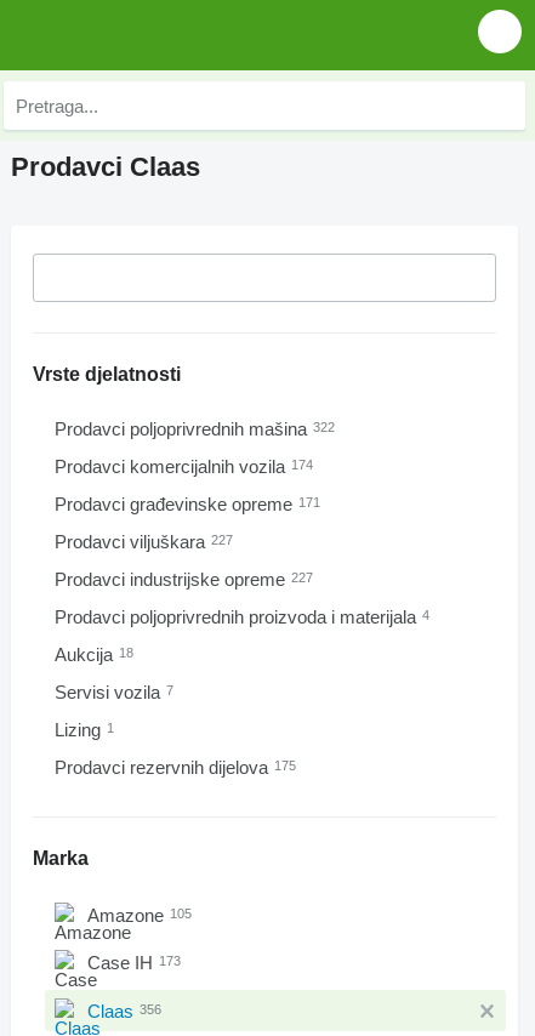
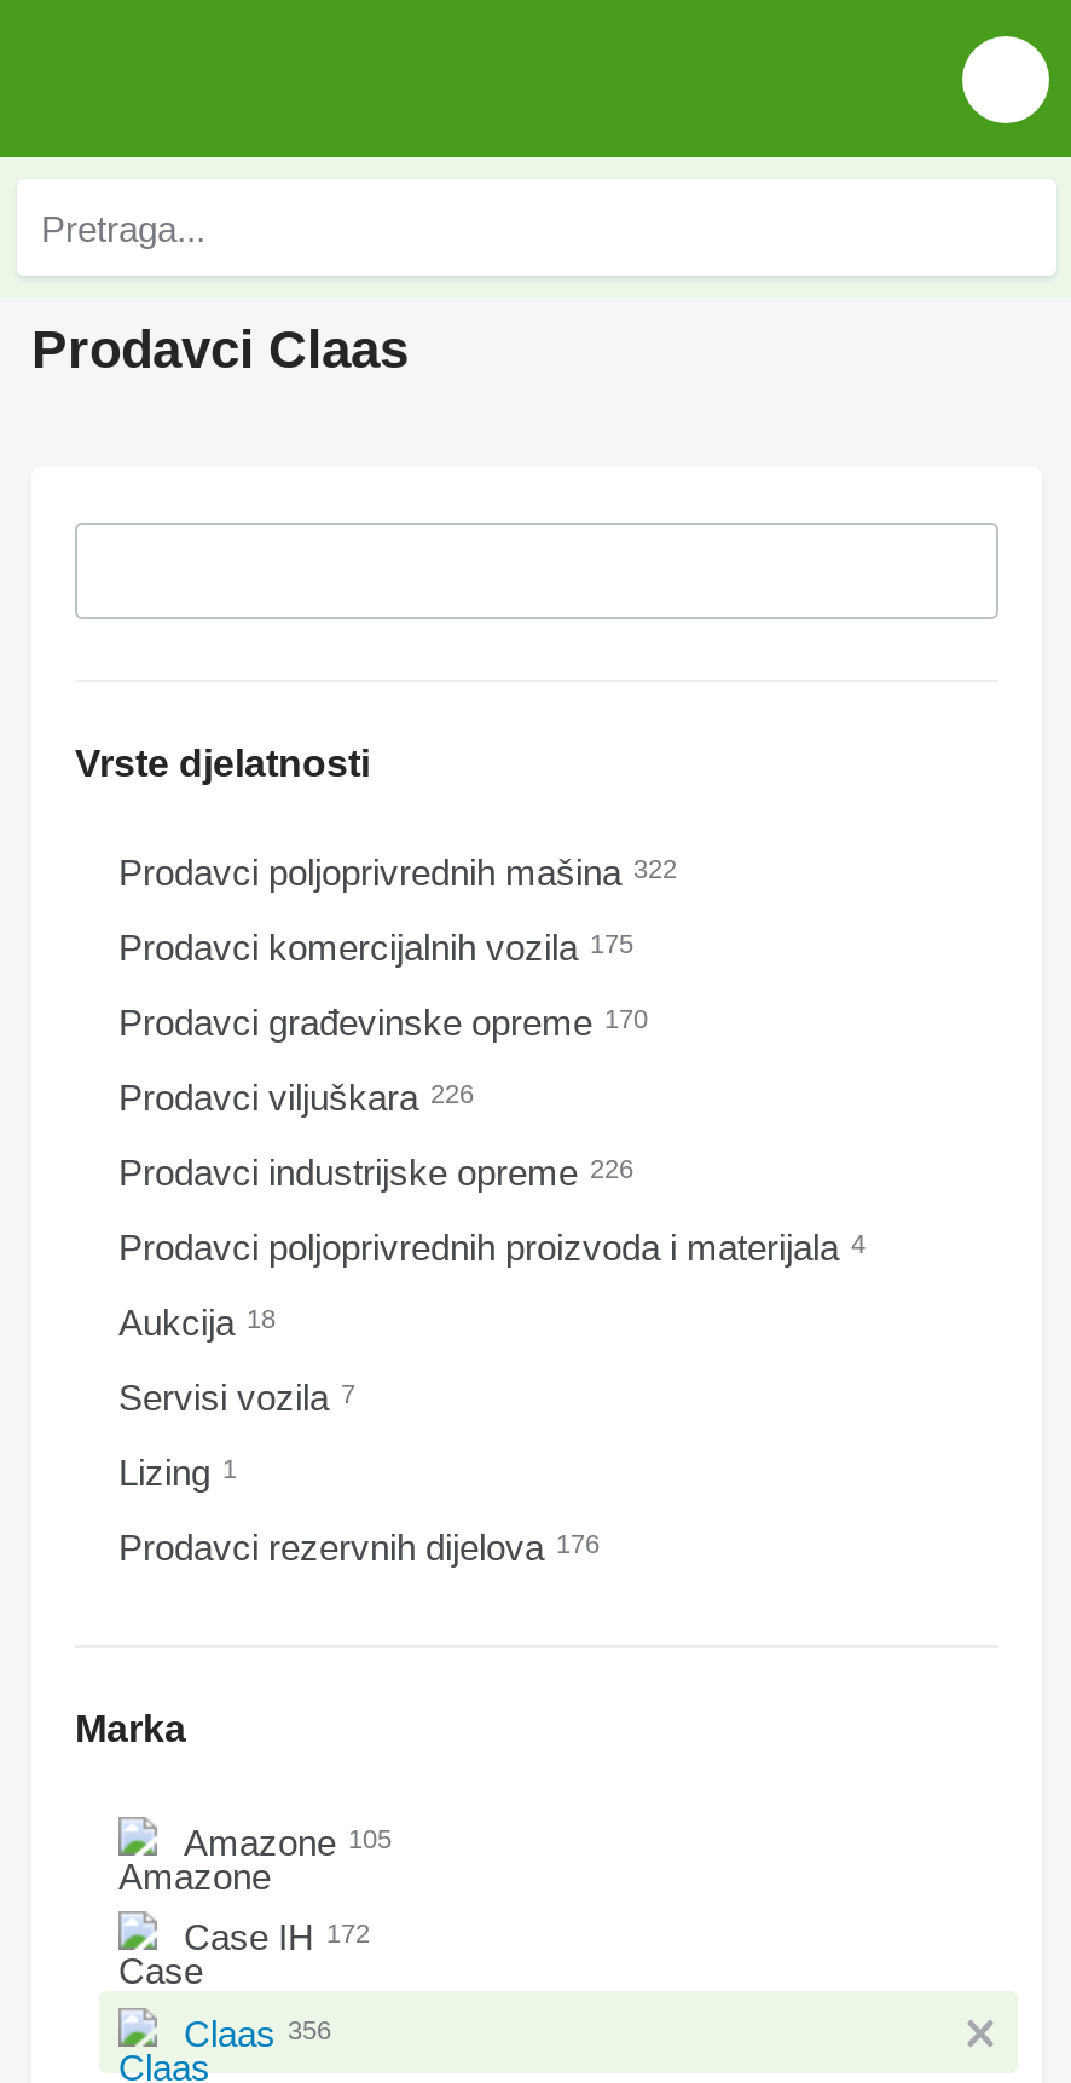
[55,456,313,477] Prodavci komercijalnih vozila 174 -> [118,927,633,968] Prodavci komercijalnih vozila 175
[55,494,320,514] Prodavci građevinske opreme 171 -> [118,1002,648,1043] Prodavci građevinske opreme 170
[55,531,233,552] Prodavci viljuškara 227 -> [118,1077,474,1118] Prodavci viljuškara 226
[55,569,313,590] Prodavci industrijske opreme 227 -> [118,1152,633,1193] Prodavci industrijske opreme 226
[55,757,296,778] Prodavci rezervnih dijelova 175 -> [118,1527,600,1568] Prodavci rezervnih dijelova 176
[87,952,181,973] Case IH 173 -> [184,1916,370,1957] Case IH 172

